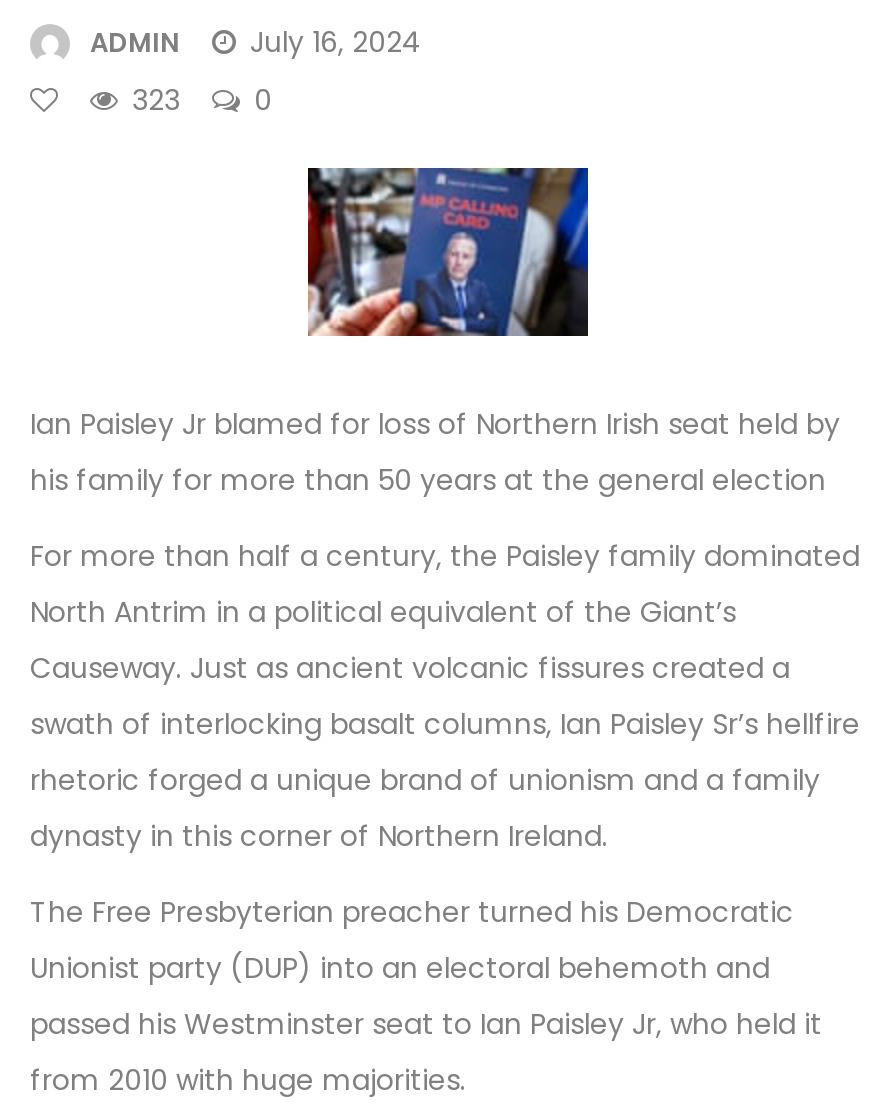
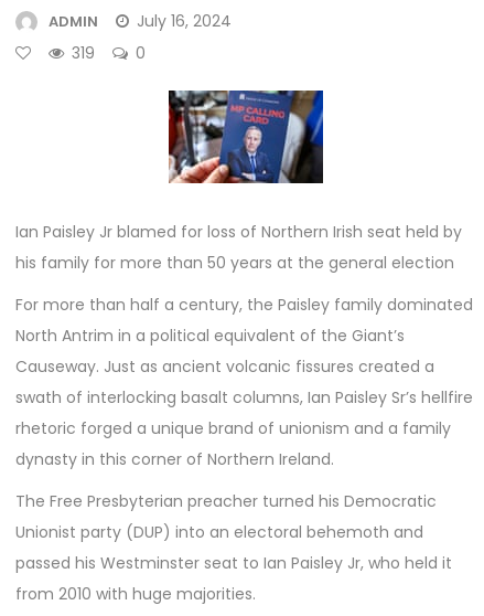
[132,80,272,120] 323 0 -> [72,42,146,64] 319 0

